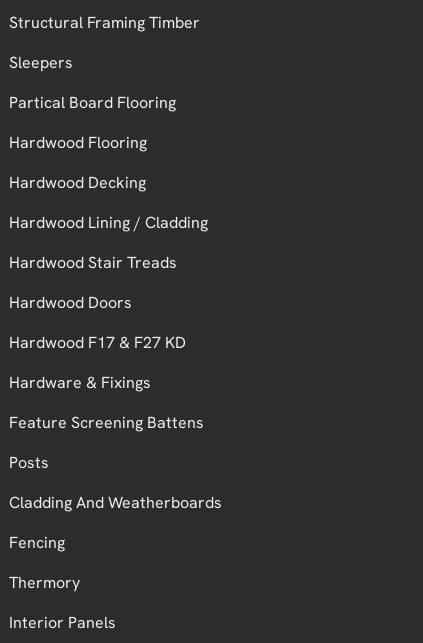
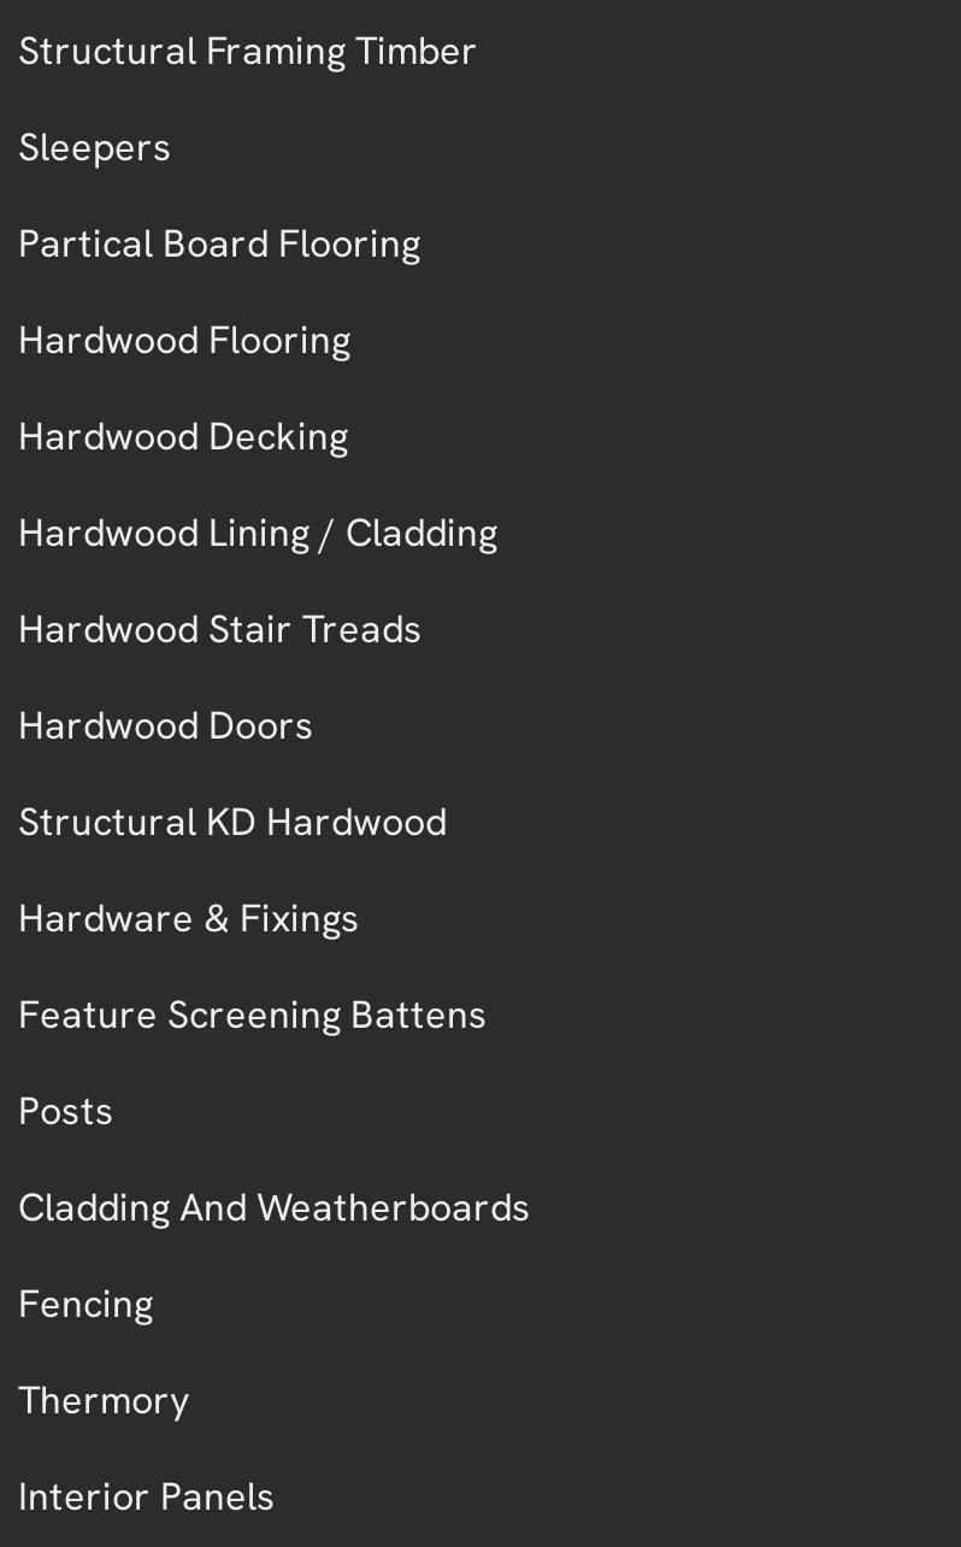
[9,331,186,352] Hardwood F17 & F27 KD -> [18,795,447,846] Structural KD Hardwood

